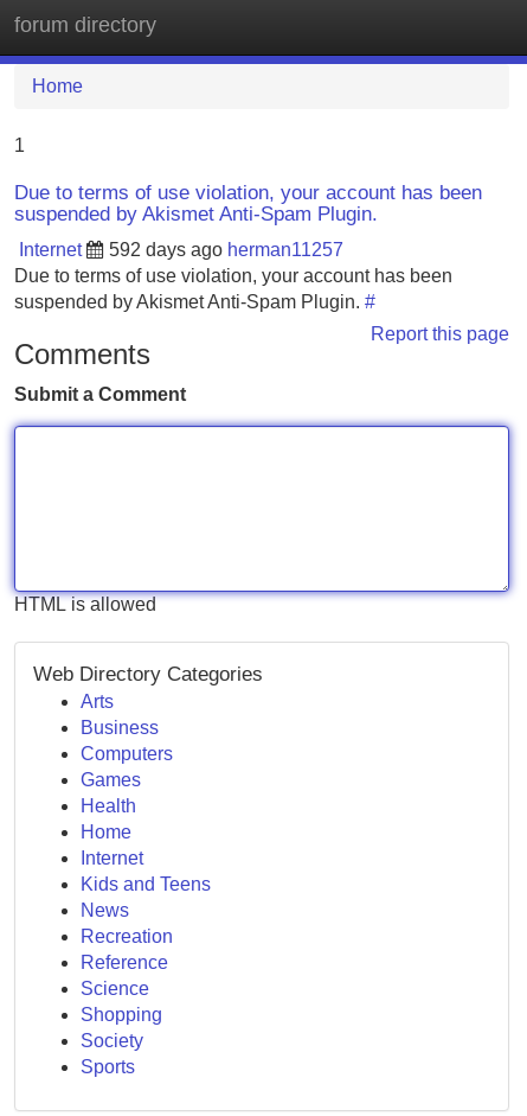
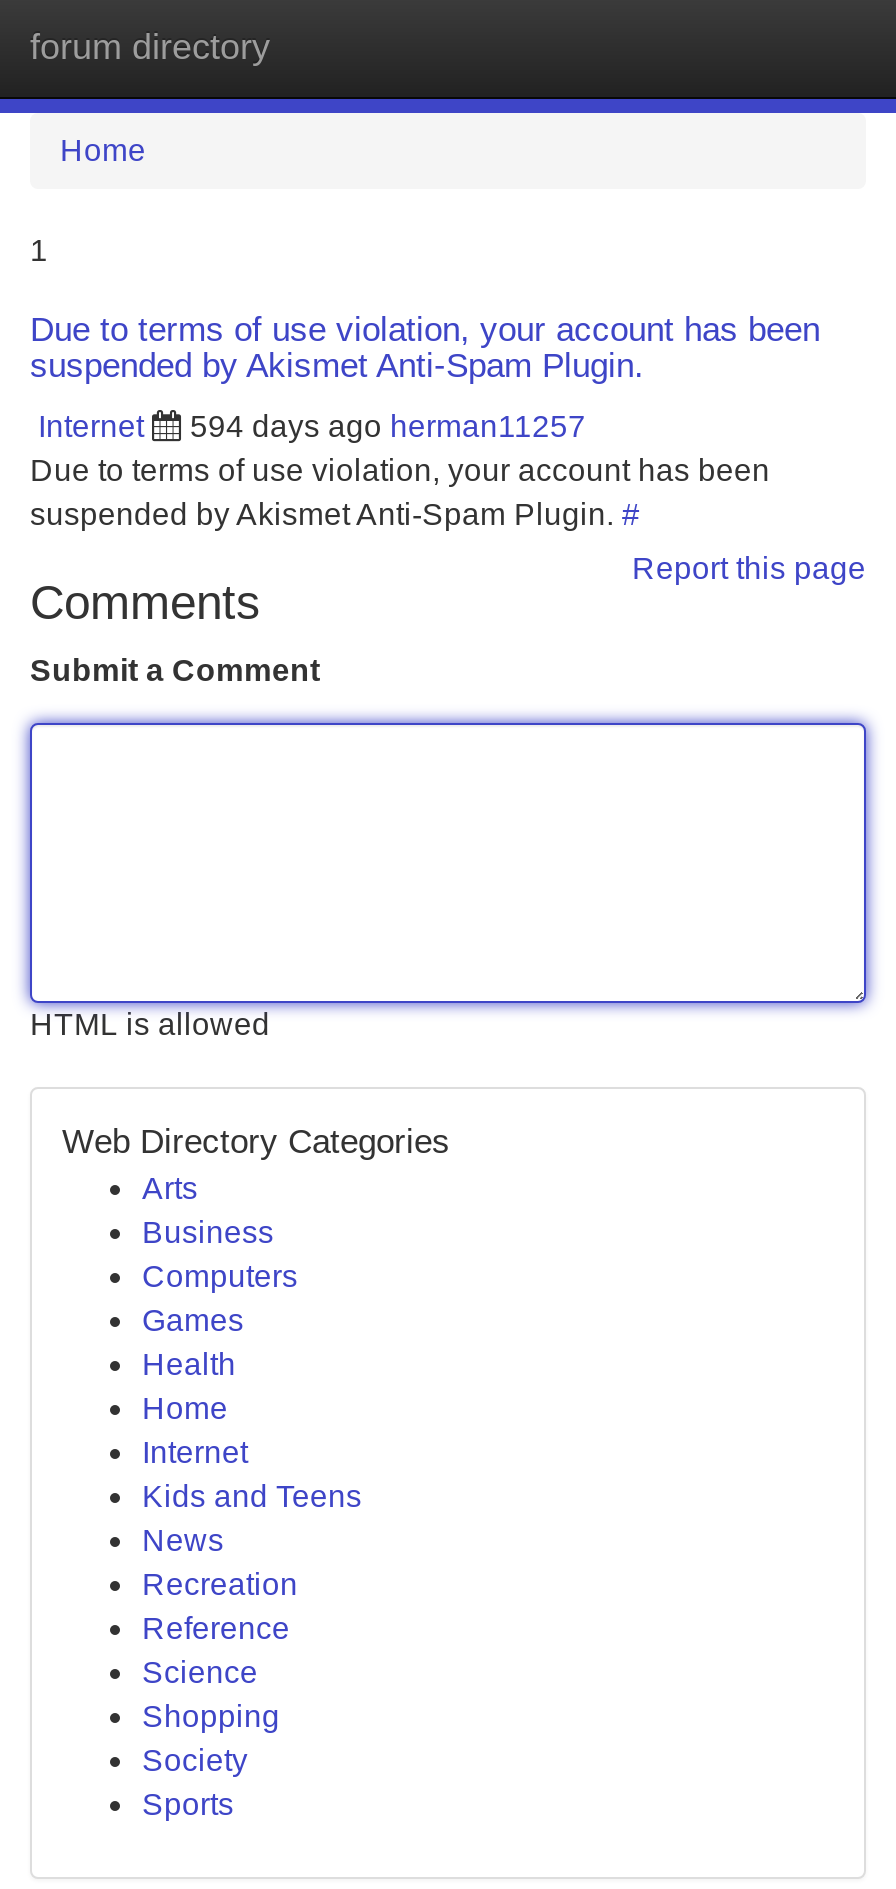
[109,240,343,260] 592 days ago herman11257 -> [190,409,586,443] 594 days ago herman11257

